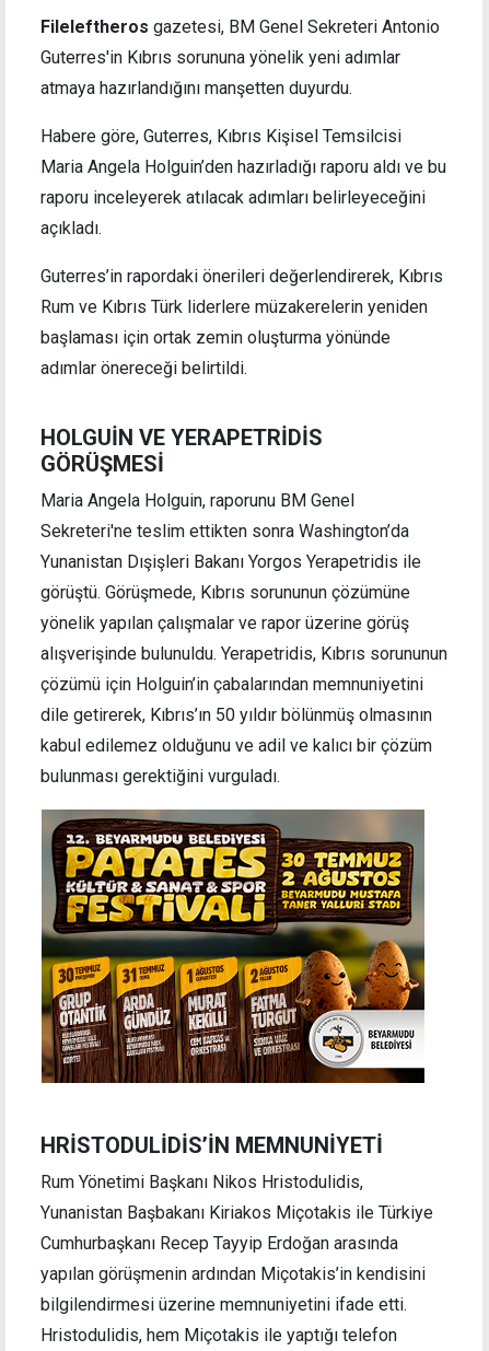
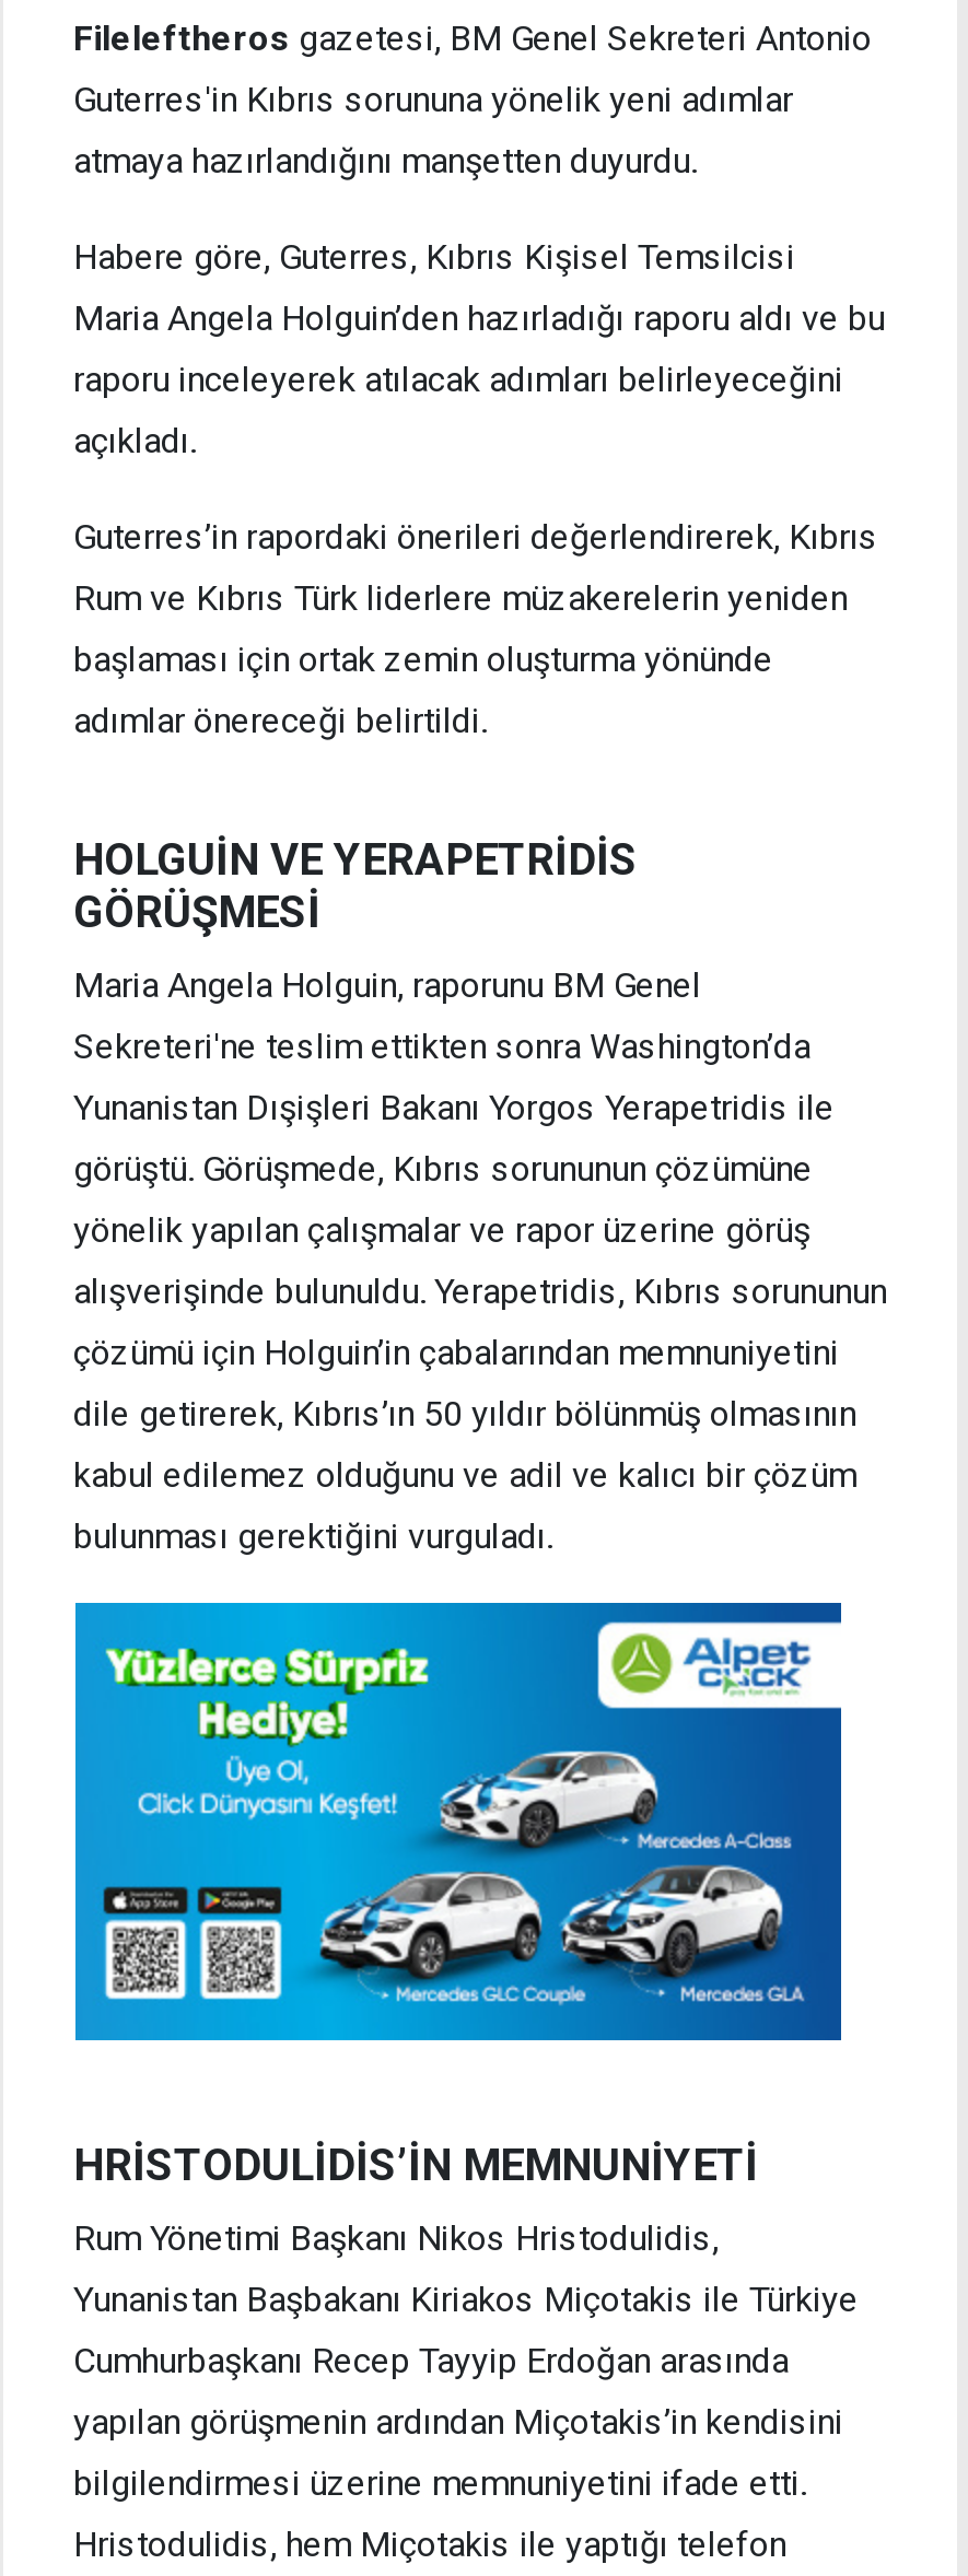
[40,808,426,1084] [image] -> [73,1601,843,2042] [image]

